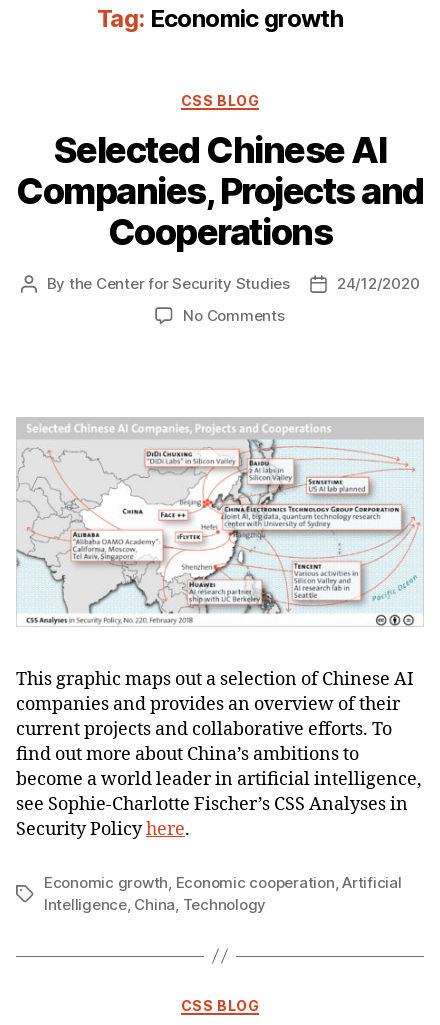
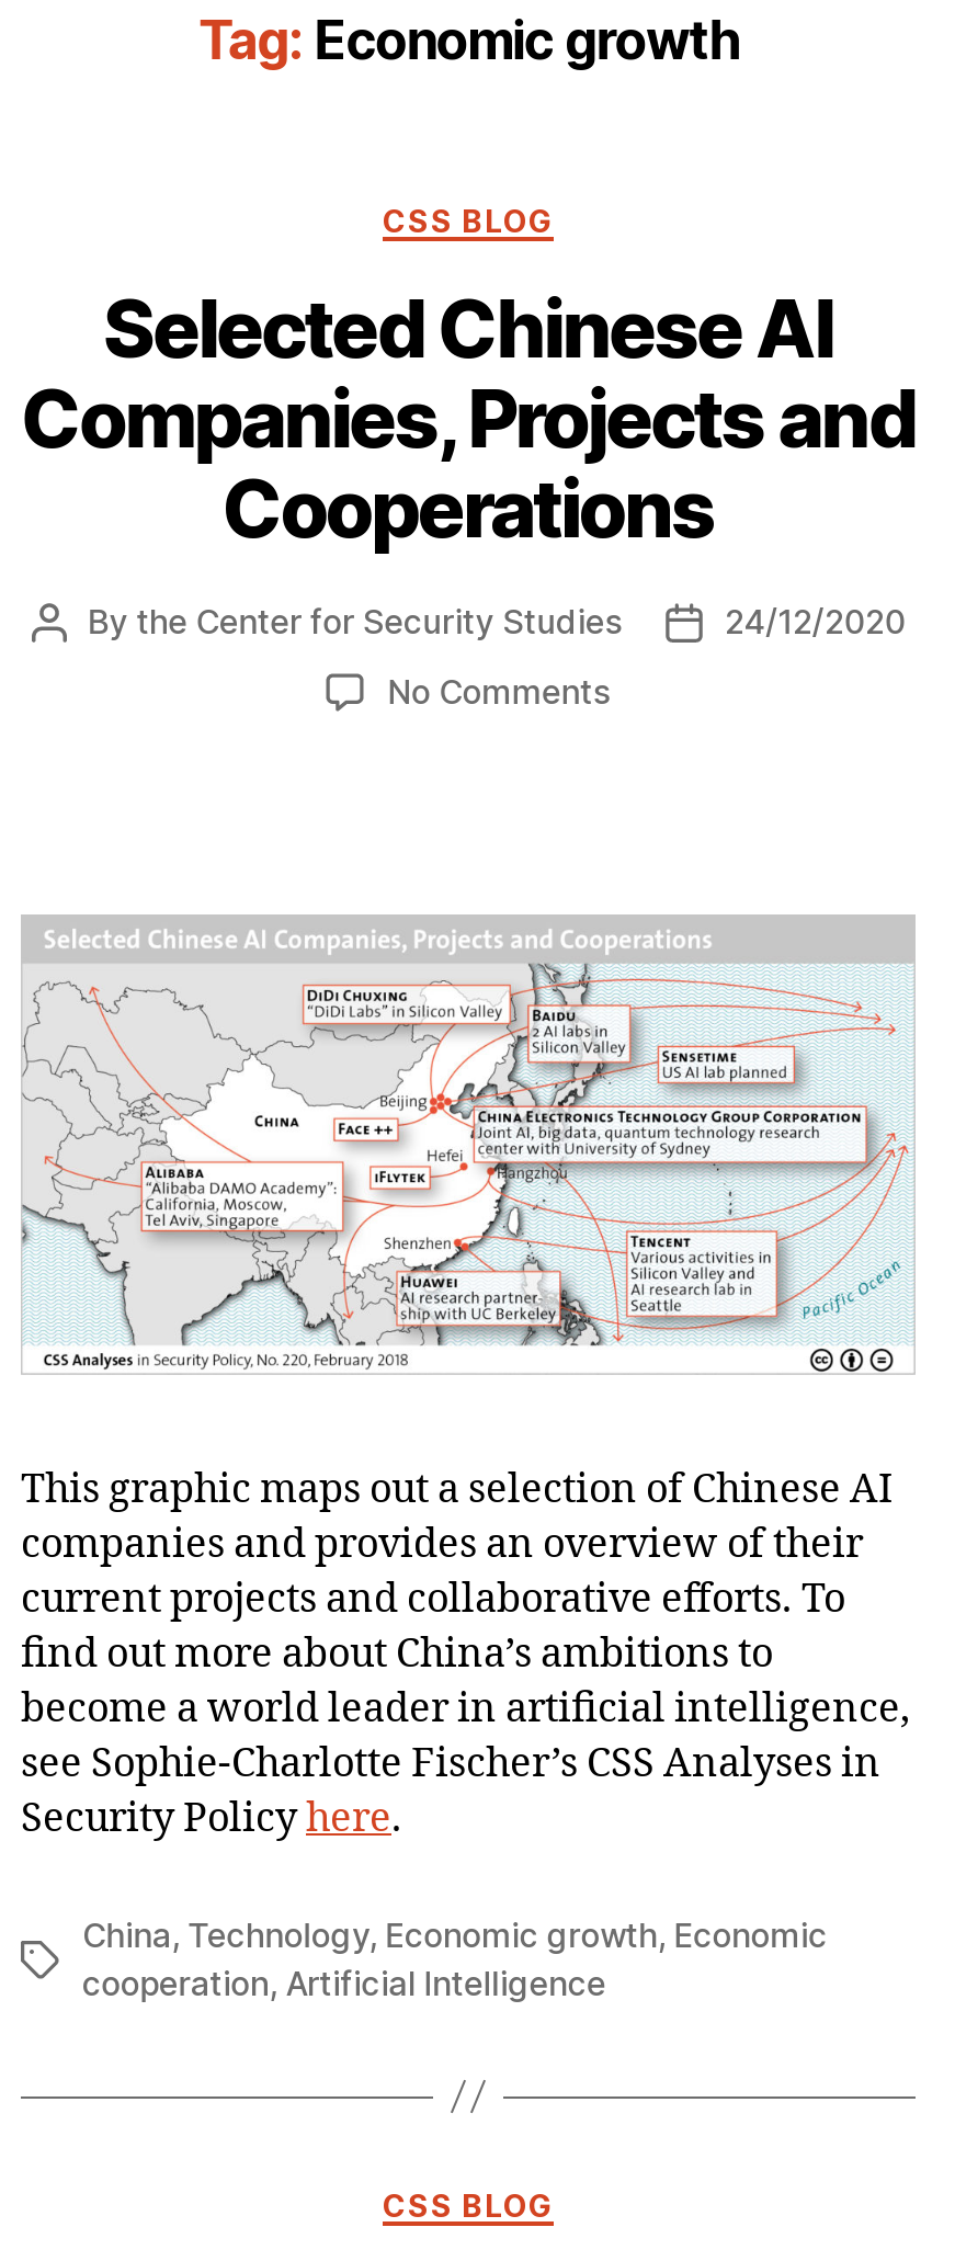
[44,873,402,914] Economic growth, Economic cooperation, Artificial | Intelligence, China, Technology -> [82,1914,828,2004] China, Technology, Economic growth, Economic | cooperation, Artificial Intelligence

